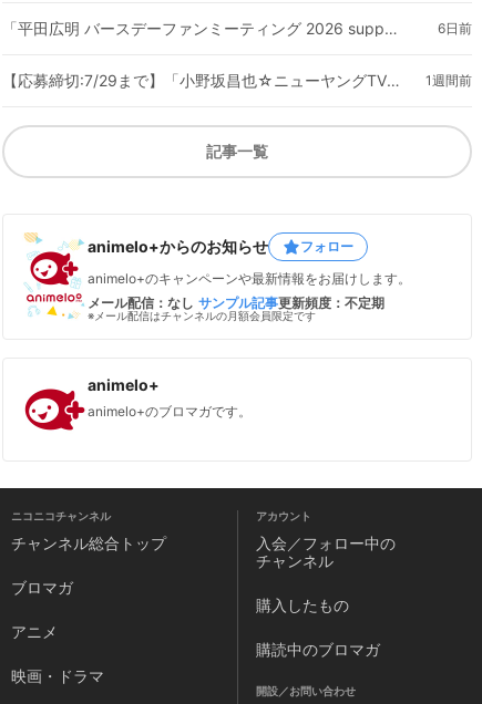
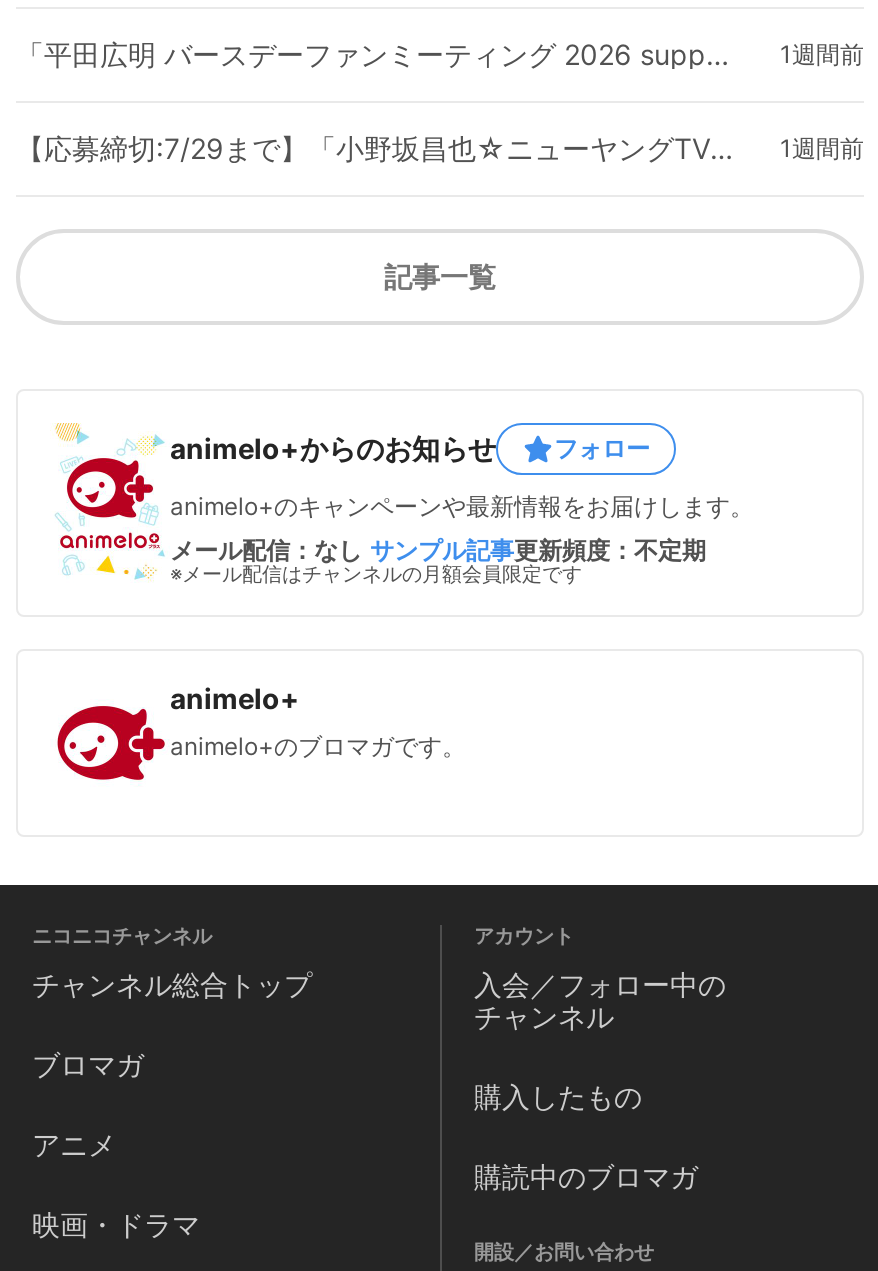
[438,19,472,36] 6日前 -> [780,38,864,68] 1週間前

